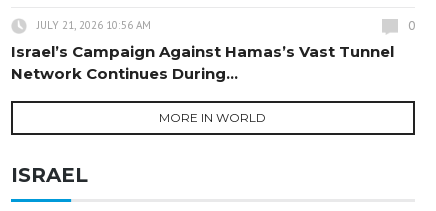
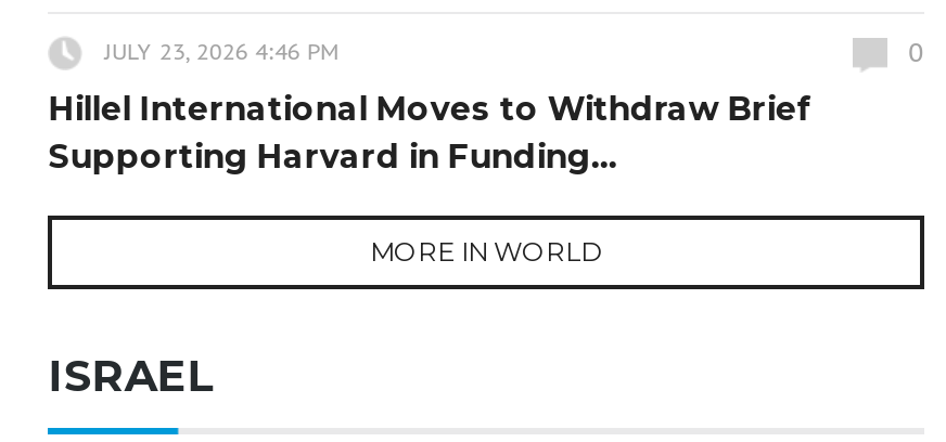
[37,19,151,32] JULY 21, 2026 10:56 AM -> [105,38,339,67] JULY 23, 2026 4:46 PM
[11,42,394,83] Israel’s Campaign Against Hamas’s Vast Tunnel | Network Continues During... -> [49,88,812,177] Hillel International Moves to Withdraw Brief | Supporting Harvard in Funding...

